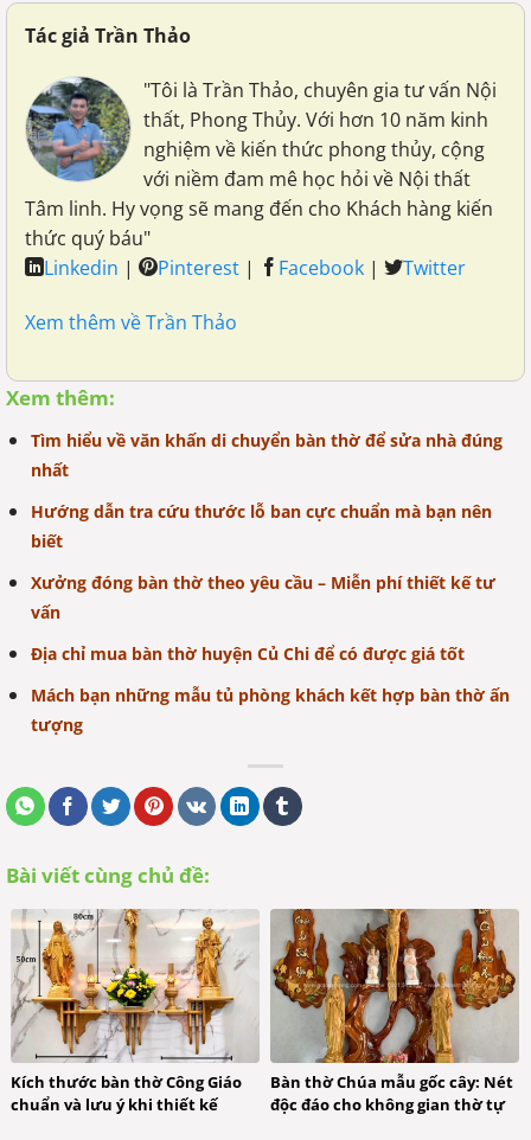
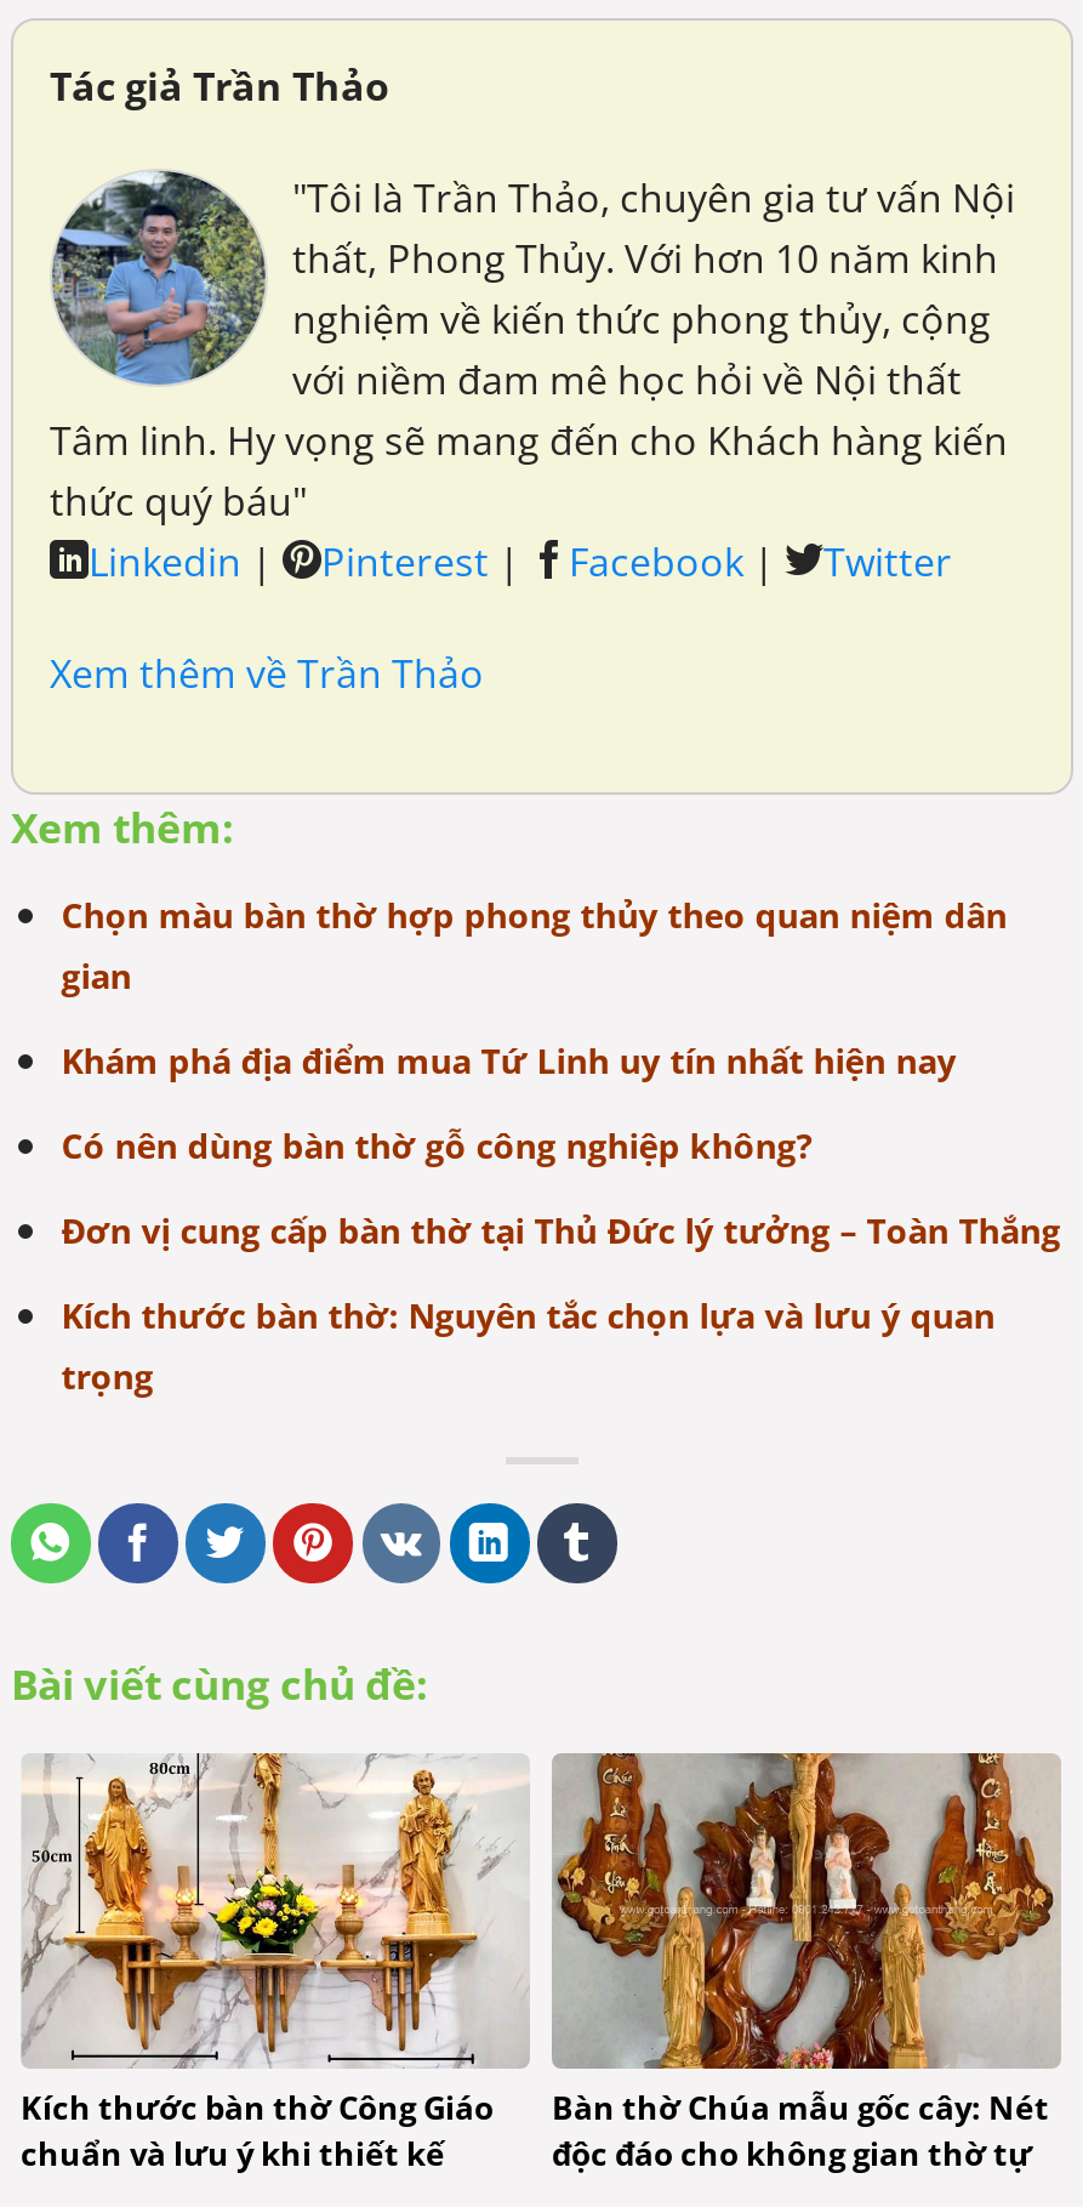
[31,429,502,481] Tìm hiểu về văn khấn di chuyển bàn thờ để sửa nhà đúng | nhất -> [61,891,1007,998] Chọn màu bàn thờ hợp phong thủy theo quan niệm dân | gian
[31,500,492,552] Hướng dẫn tra cứu thước lỗ ban cực chuẩn mà bạn nên | biết -> [61,1037,956,1083] Khám phá địa điểm mua Tứ Linh uy tín nhất hiện nay
[31,571,495,623] Xưởng đóng bàn thờ theo yêu cầu – Miễn phí thiết kế tư | vấn -> [61,1122,813,1168] Có nên dùng bàn thờ gỗ công nghiệp không?
[31,642,464,665] Địa chỉ mua bàn thờ huyện Củ Chi để có được giá tốt -> [61,1207,1061,1253] Đơn vị cung cấp bàn thờ tại Thủ Đức lý tưởng – Toàn Thắng
[31,684,509,736] Mách bạn những mẫu tủ phòng khách kết hợp bàn thờ ấn | tượng -> [61,1292,995,1398] Kích thước bàn thờ: Nguyên tắc chọn lựa và lưu ý quan | trọng

